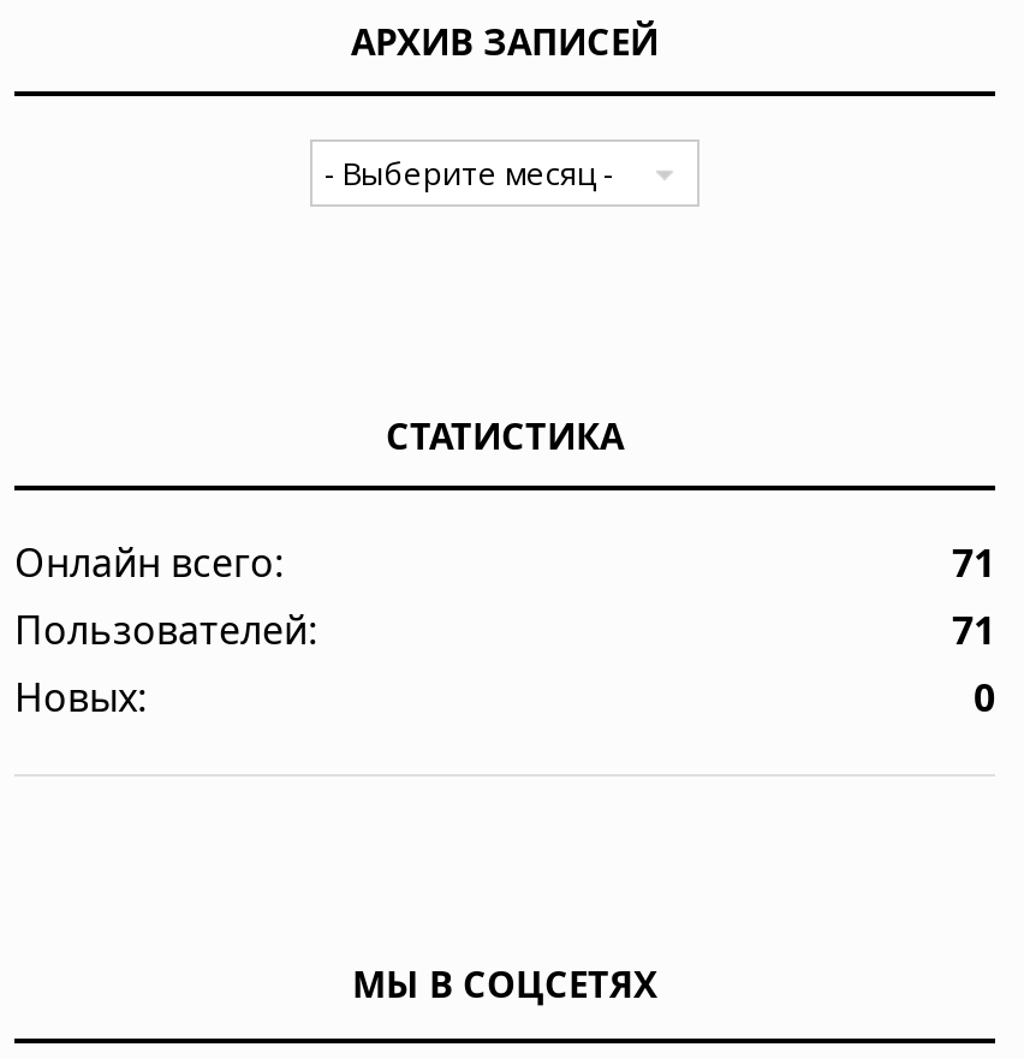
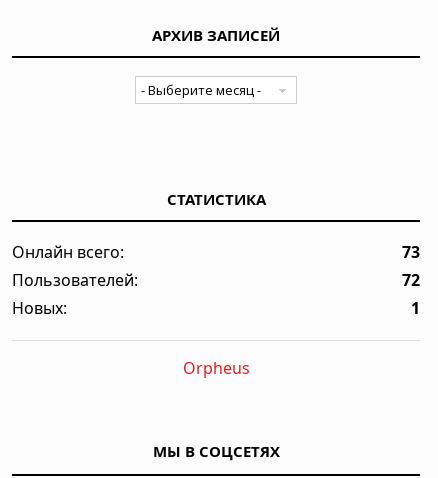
[952,536,995,589] 71 -> [402,241,420,263] 73
[952,603,995,656] 71 -> [402,269,420,291] 72
[974,670,995,723] 0 -> [182,297,420,379] 1 | Orpheus

